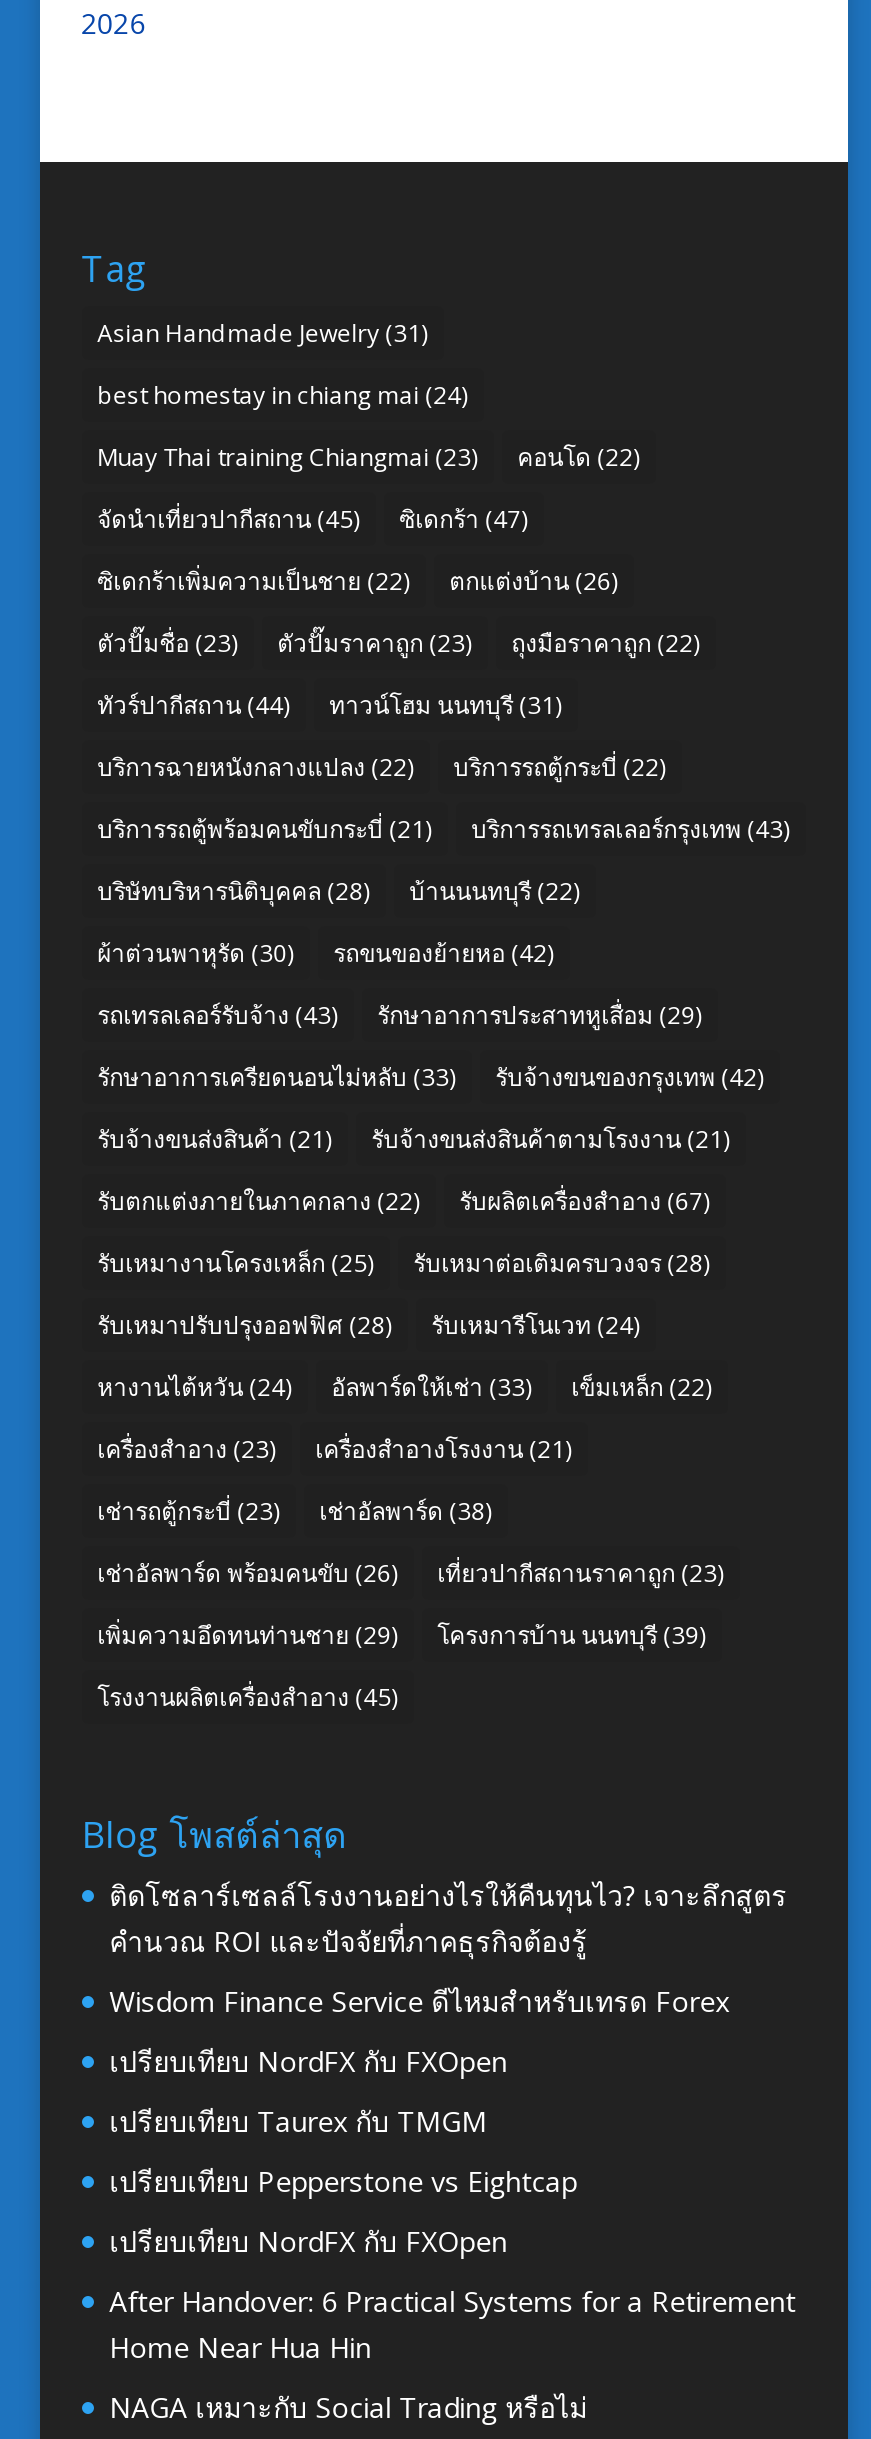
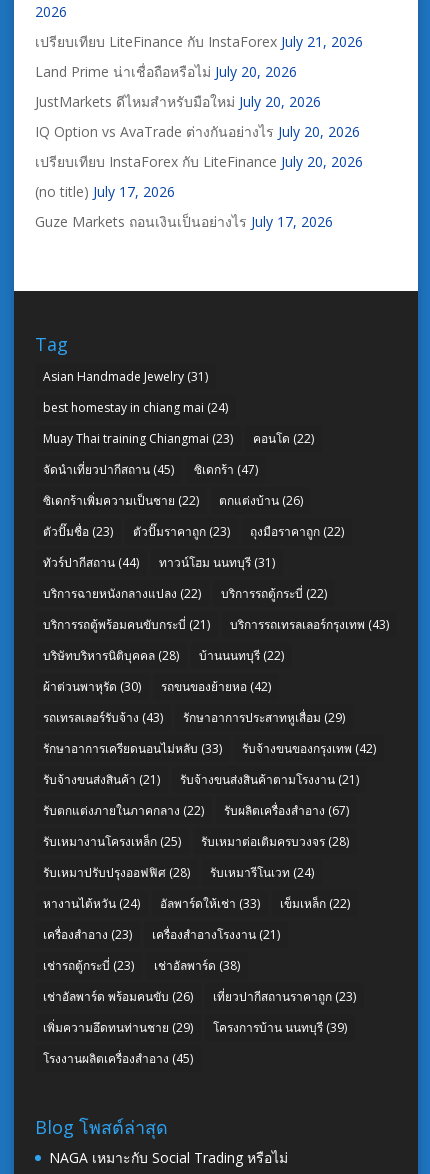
none -> [35,32,363,231] เปรียบเทียบ LiteFinance กับ InstaForex July 21, 2026 | Land Prime น่าเชื่อถือหรือไม่ July 20, 2026 | JustMarkets ดีไหมสำหรับมือใหม่ July 20, 2026 | IQ Option vs AvaTrade ต่างกันอย่างไร July 20, 2026 | เปรียบเทียบ InstaForex กับ LiteFinance July 20, 2026 | (no title) July 17, 2026 | Guze Markets ถอนเงินเป็นอย่างไร July 17, 2026
moved [81,244,789,1857] -> [35,332,389,1139]: Tag | Asian Handmade Jewelry (31) | best homestay in chiang mai (24) | ... | โรงงานผลิตเครื่องสำอาง(45) | Blog โพสต์ล่าสุด
[109,1875,795,2365] ติดโซลาร์เซลล์โรงงานอย่างไรให้คืนทุนไว? เจาะลึกสูตร | คำนวณ ROI และปัจจัยที่ภาคธุรกิจต้องรู้ | Wisdom Finance Service ดีไหมสำหรับเทรด Forex | เปรียบเทียบ NordFX กับ FXOpen | เปรียบเทียบ Taurex กับ TMGM | เปรียบเทียบ Pepperstone vs Eightcap | เปรียบเทียบ NordFX กับ FXOpen | After Handover: 6 Practical Systems for a Retirement | Home Near Hua Hin -> none

